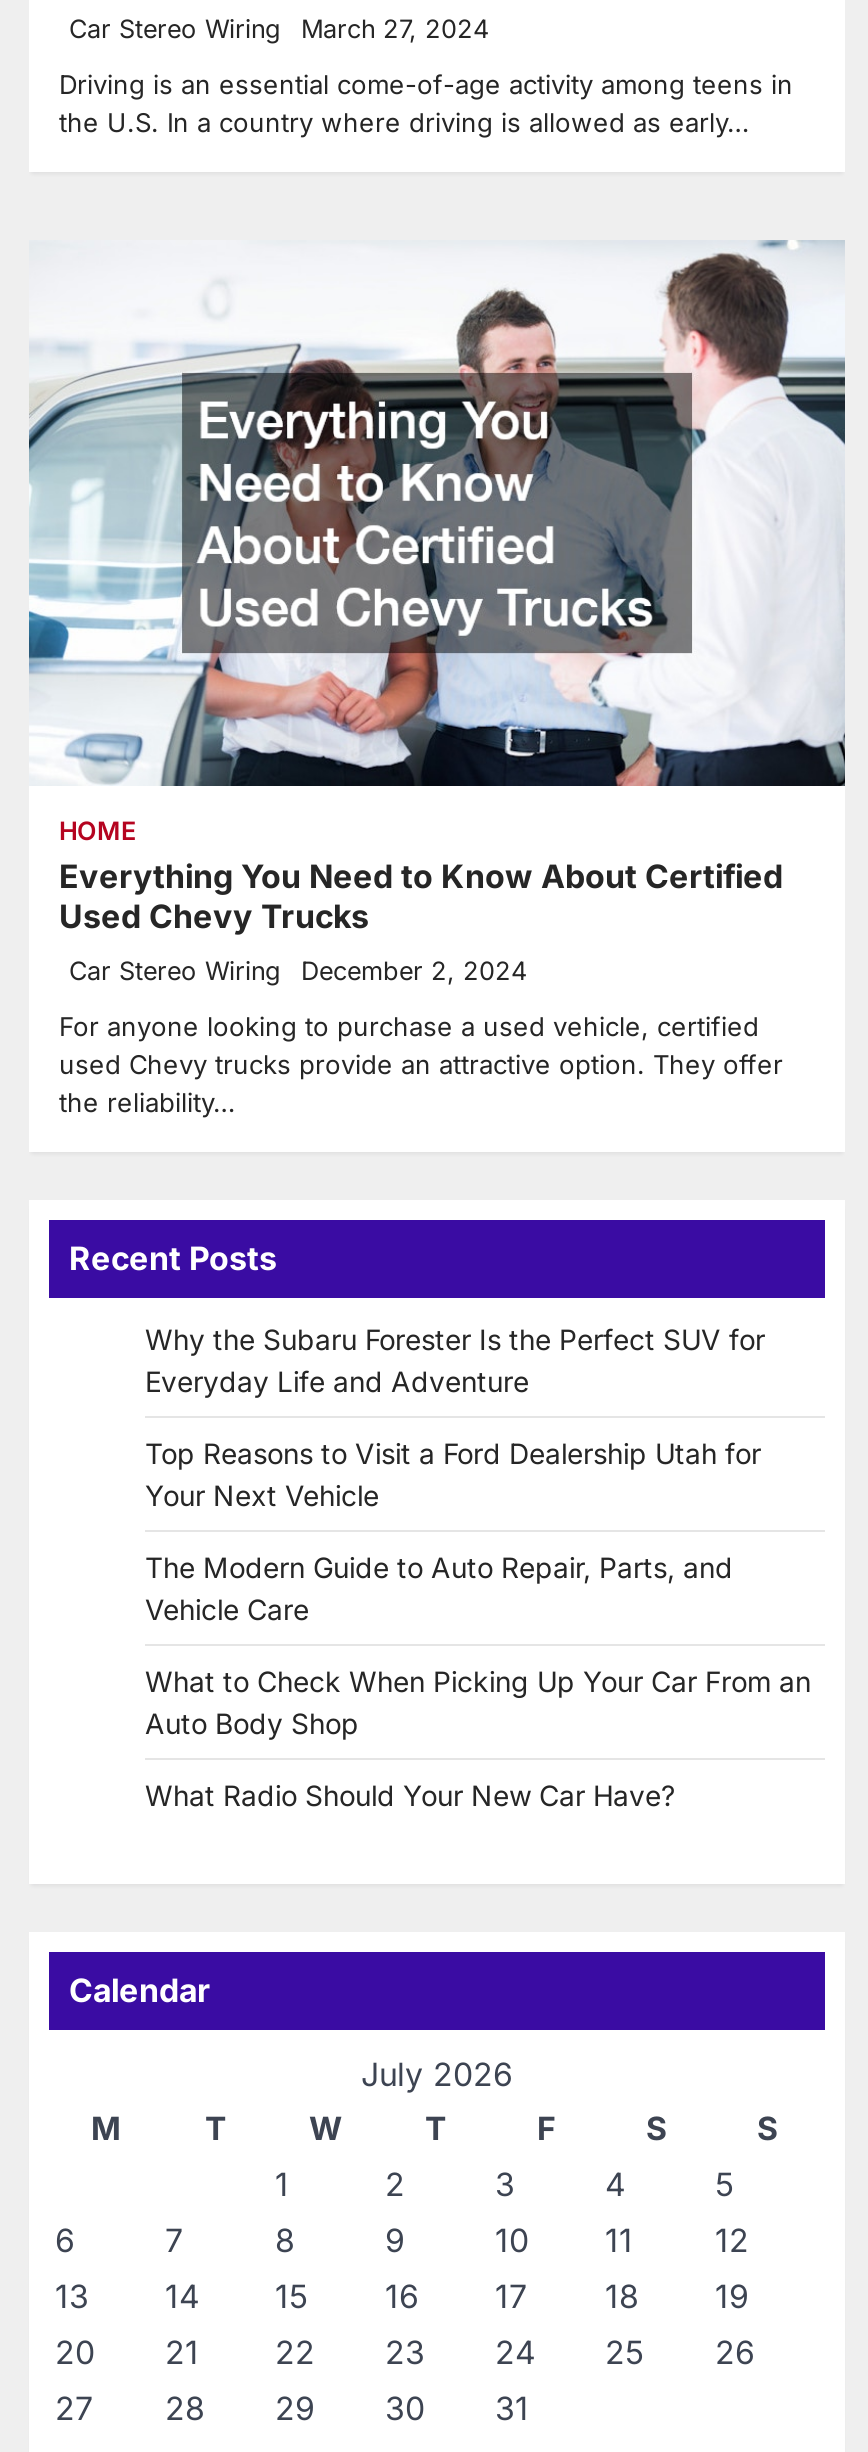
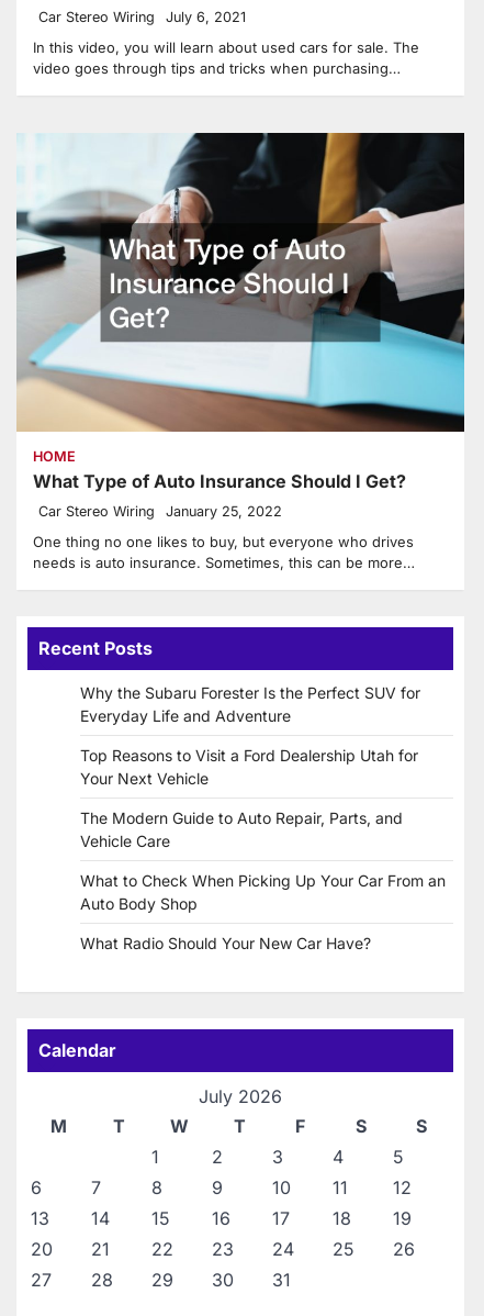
[69,15,489,45] Car Stereo Wiring March 27, 2024 -> [38,9,246,25] Car Stereo Wiring July 6, 2021
[59,69,793,139] Driving is an essential come-of-age activity among teens in | the U.S. In a country where driving is allowed as early… -> [33,38,419,77] In this video, you will learn about used cars for sale. The | video goes through tips and tricks when purchasing…
[27,239,847,935] [image] | Everything You Need to Know About Certified | Used Chevy Trucks -> [15,132,465,492] [image] | What Type of Auto Insurance Should I Get?
[69,955,527,985] Car Stereo Wiring December 2, 2024 -> [38,503,282,519] Car Stereo Wiring January 25, 2022
[59,1009,783,1117] For anyone looking to purchase a used vehicle, certified | used Chevy trucks provide an attractive option. They offer | the reliability… -> [33,532,415,571] One thing no one likes to buy, but everyone who drives | needs is auto insurance. Sometimes, this can be more…

